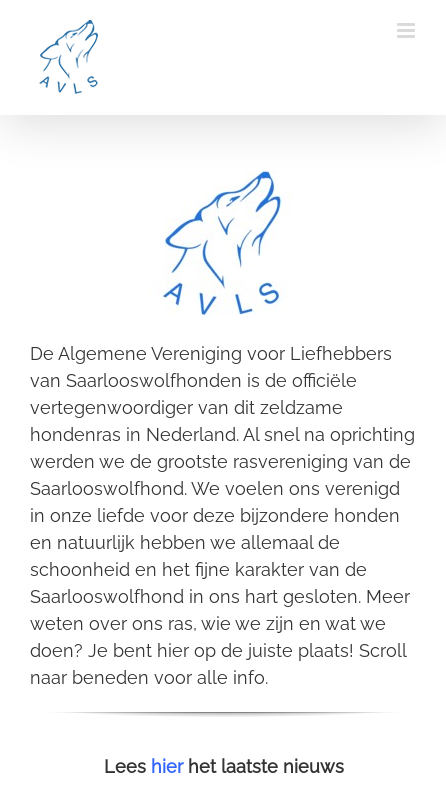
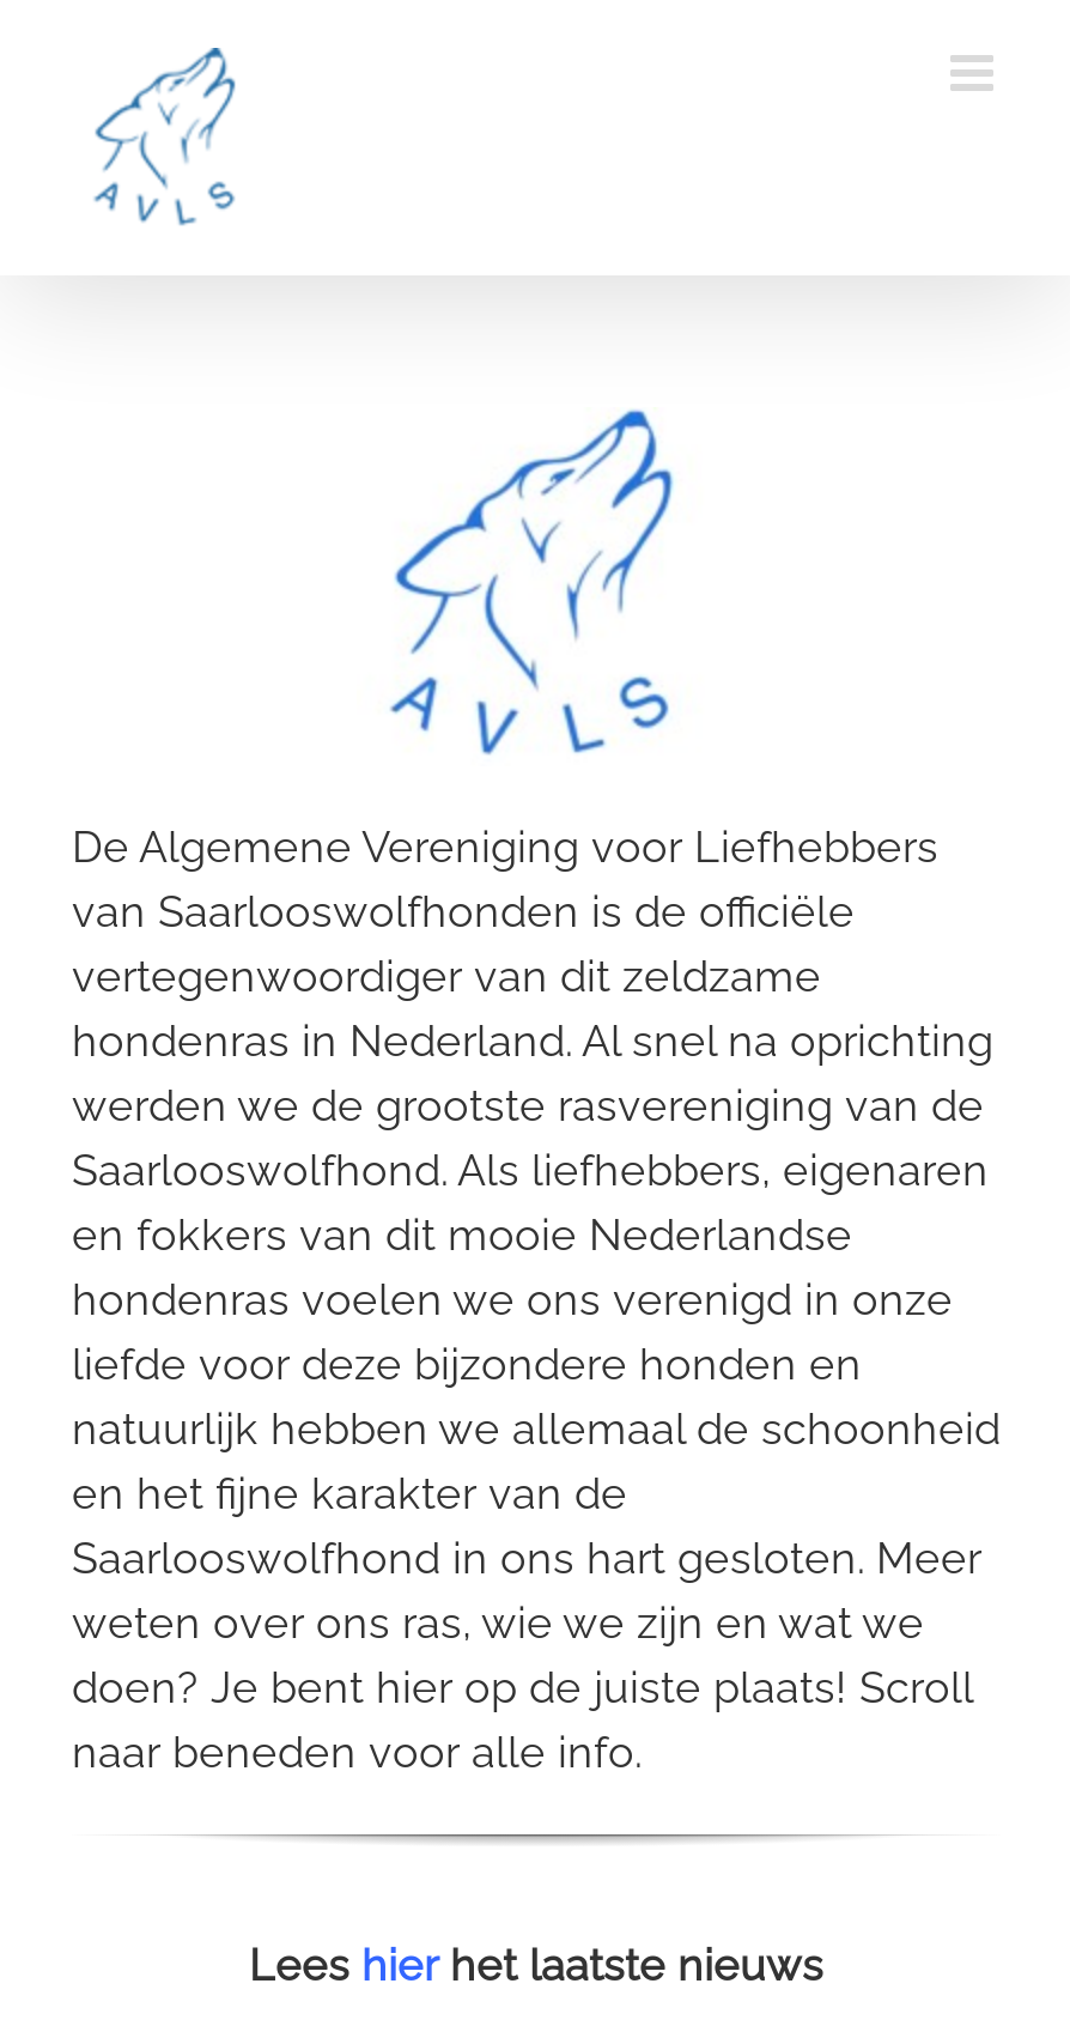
[30,478,400,580] Saarlooswolfhond. We voelen ons verenigd | in onze liefde voor deze bijzondere honden | en natuurlijk hebben we allemaal de | schoonheid en het fijne karakter van de -> [72,1144,1001,1518] Saarlooswolfhond. Als liefhebbers, eigenaren | en fokkers van dit mooie Nederlandse | hondenras voelen we ons verenigd in onze | liefde voor deze bijzondere honden en | natuurlijk hebben we allemaal de schoonheid | en het fijne karakter van de

